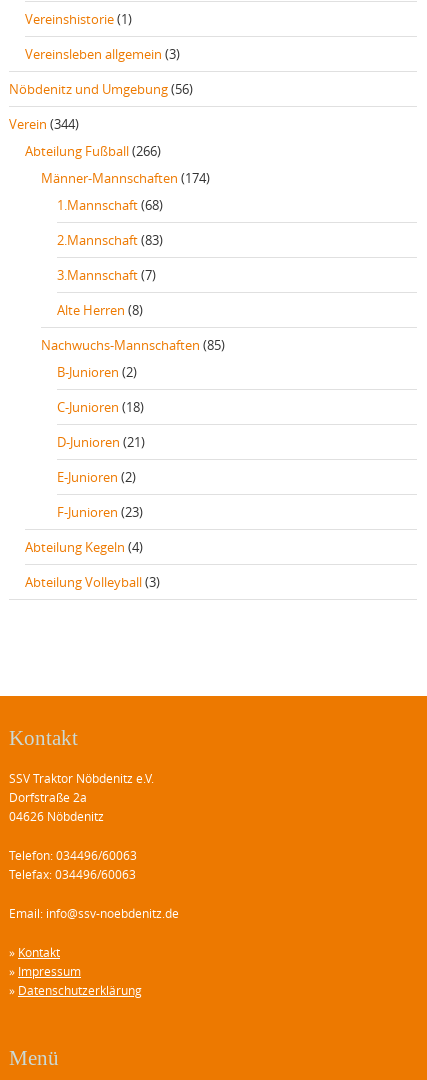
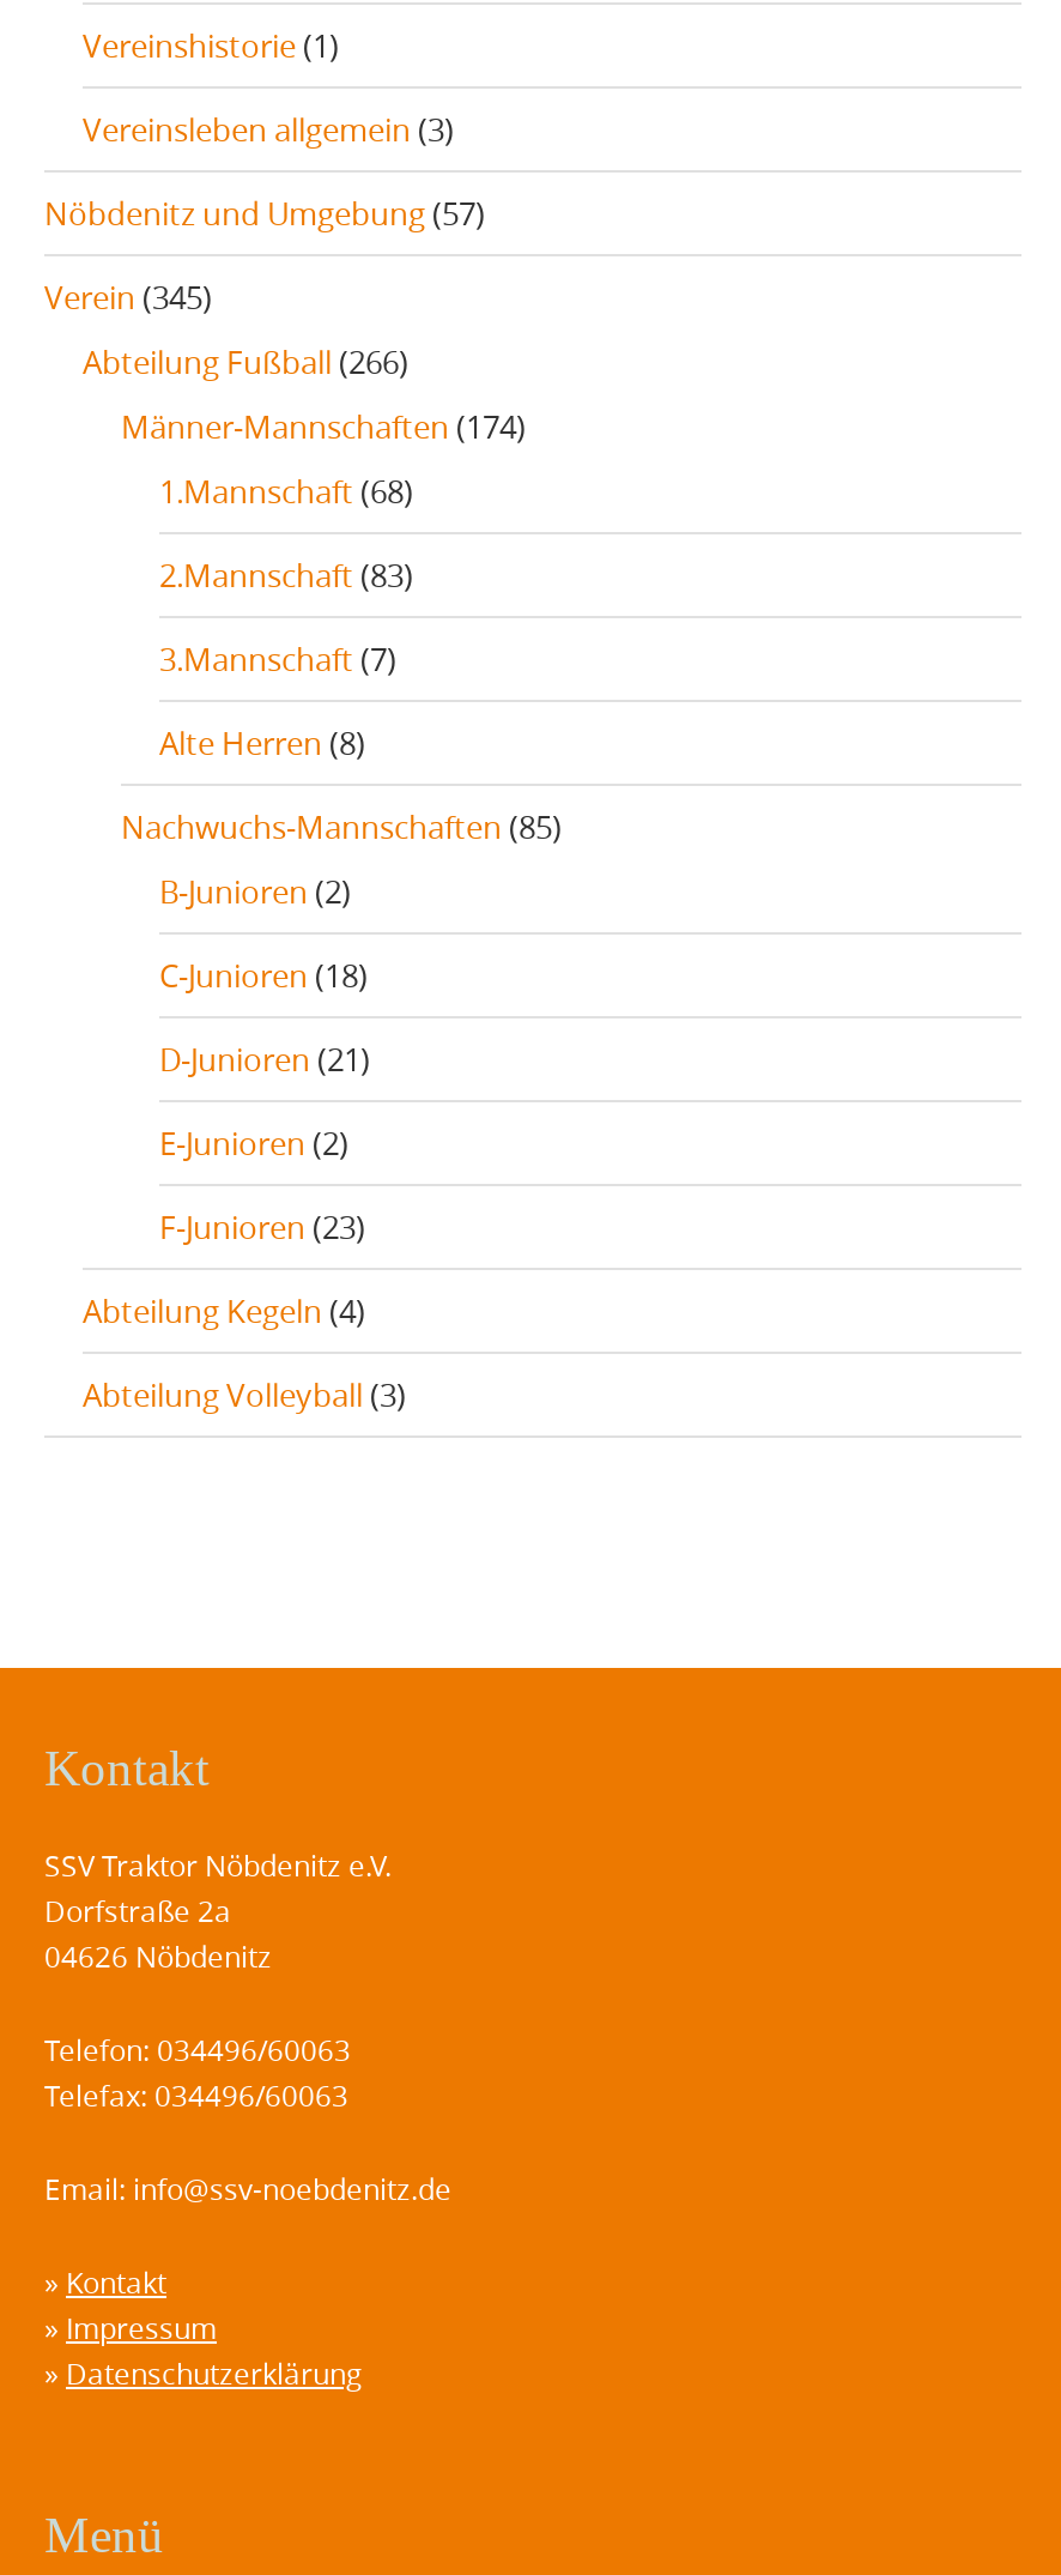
[9,80,193,98] Nöbdenitz und Umgebung (56) -> [44,191,485,234] Nöbdenitz und Umgebung (57)
[9,115,79,133] Verein (344) -> [44,275,212,318] Verein (345)

